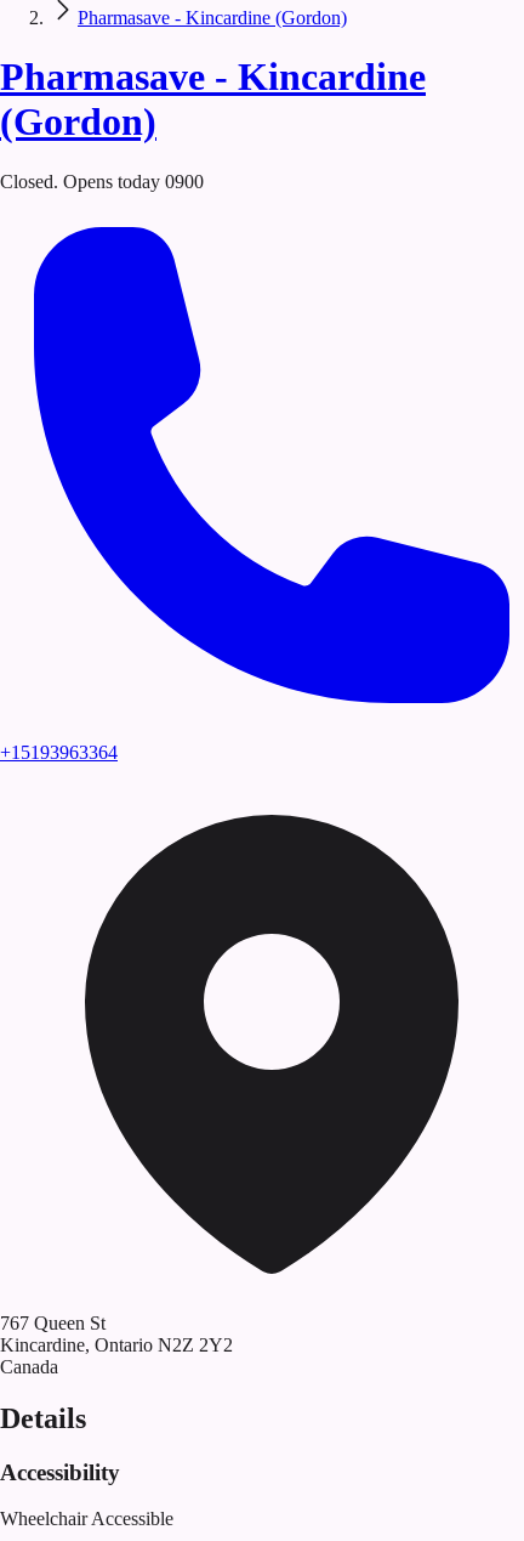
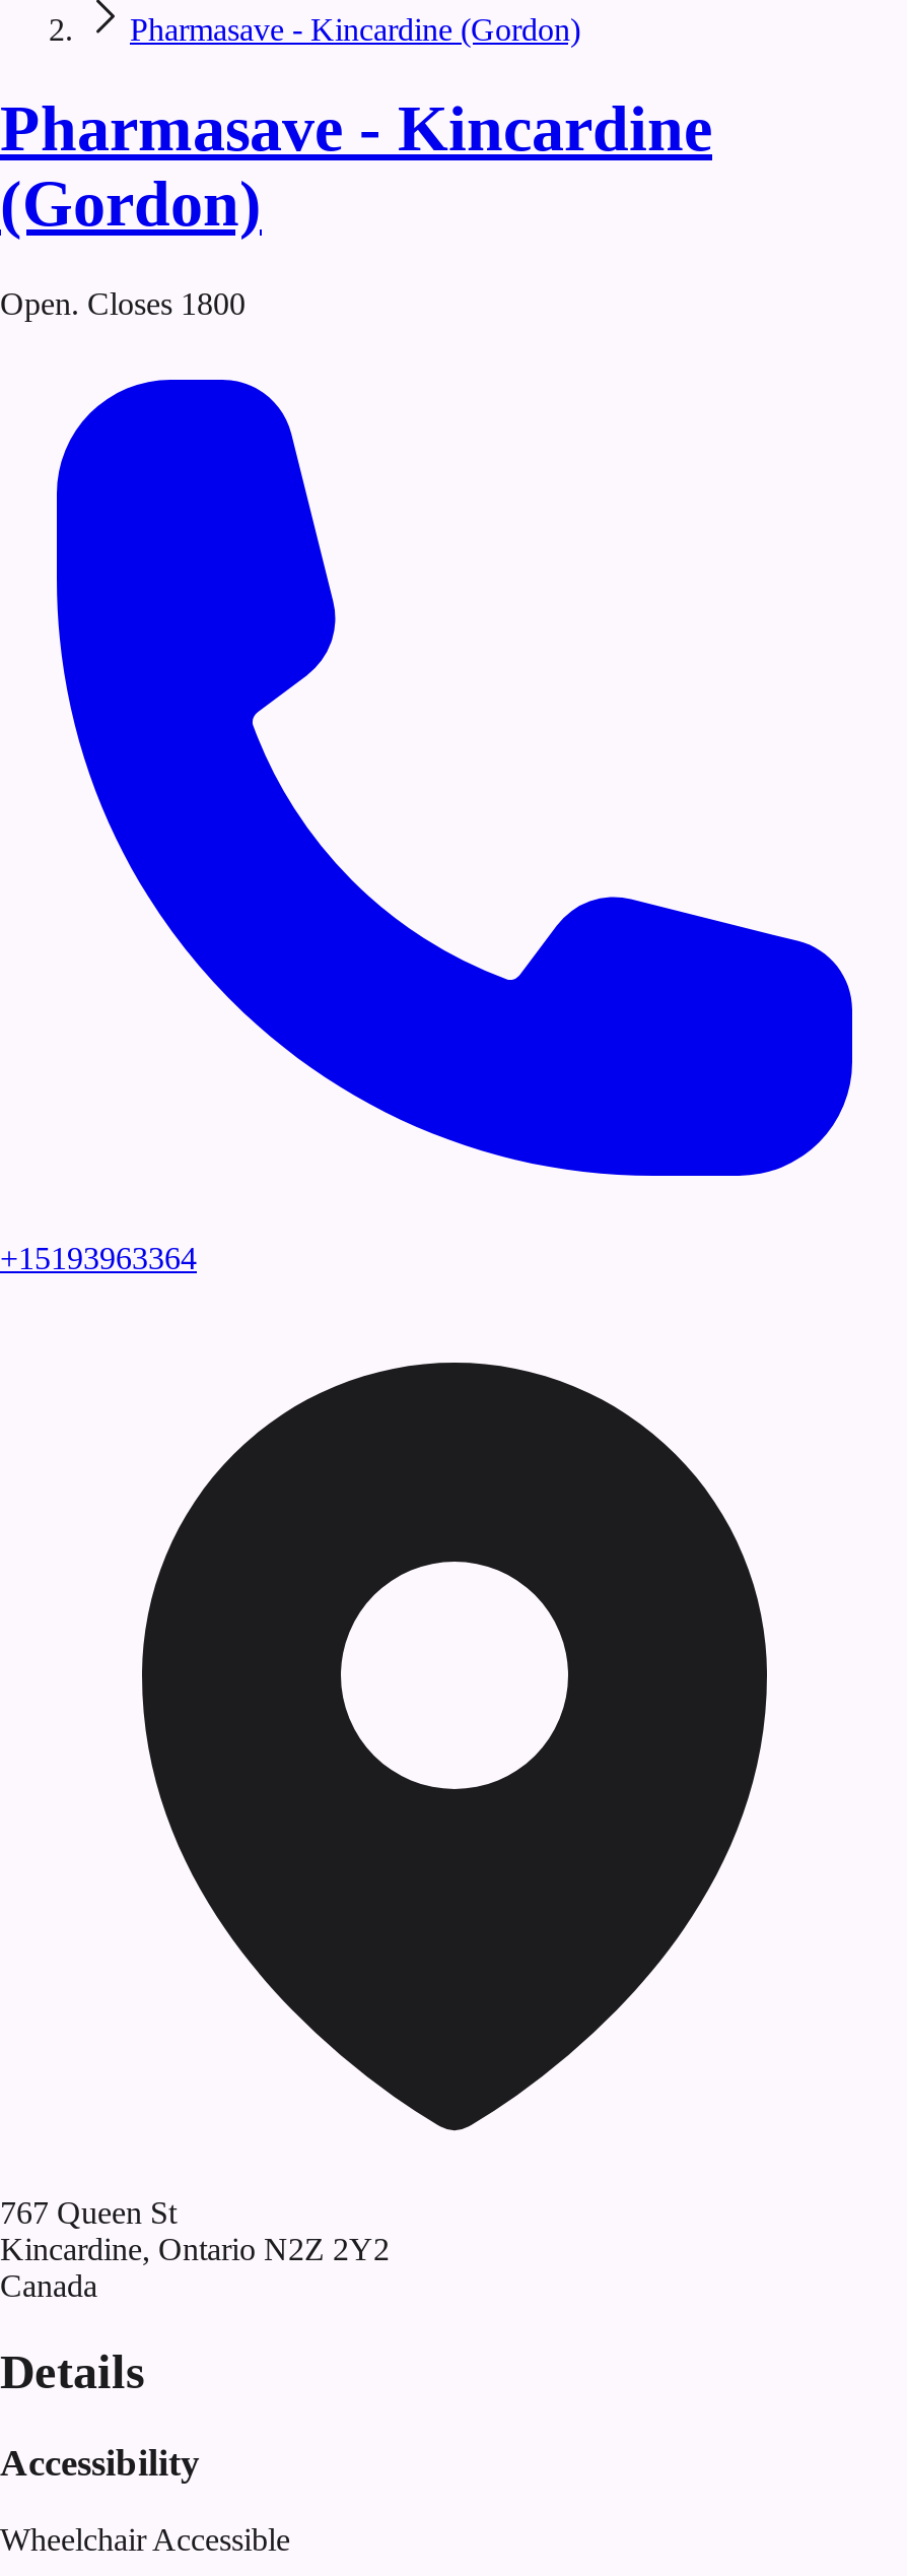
[0,171,204,192] Closed. Opens today 0900 -> [0,286,246,321] Open. Closes 1800

